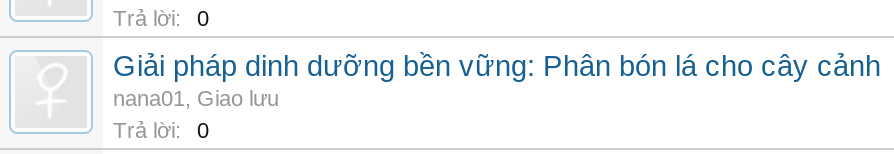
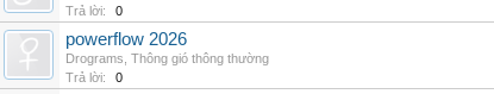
[113,50,881,110] Giải pháp dinh dưỡng bền vững: Phân bón lá cho cây cảnh | nana01, Giao lưu -> [65,30,269,65] powerflow 2026 | Drograms, Thông gió thông thường

